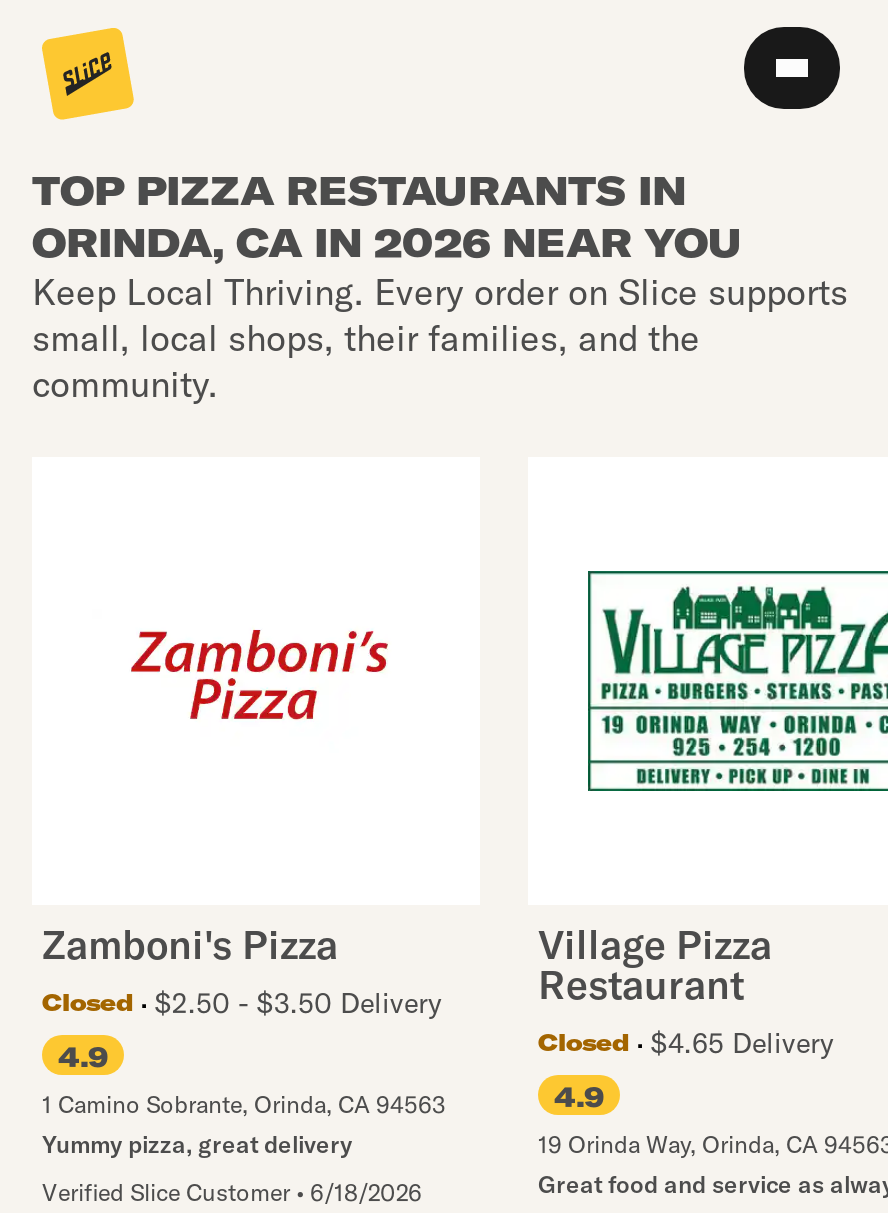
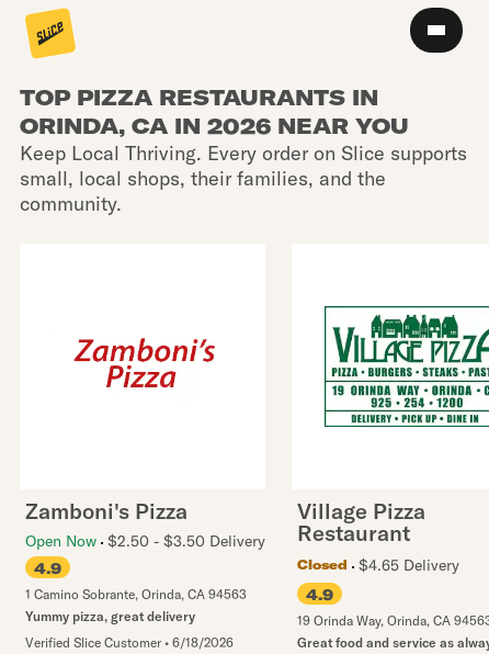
[42,985,442,1021] Closed | $2.50 - $3.50 Delivery -> [25,531,265,551] Open Now $2.50 - $3.50 Delivery

